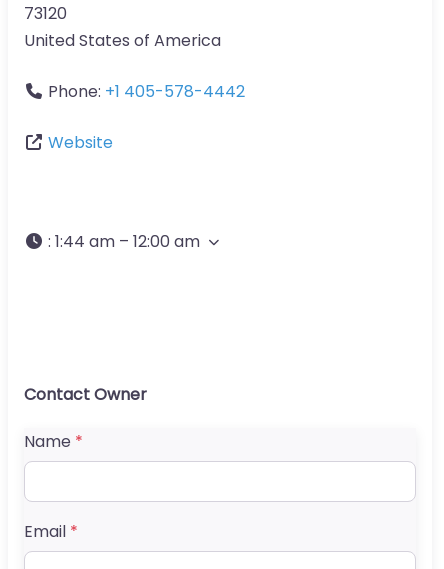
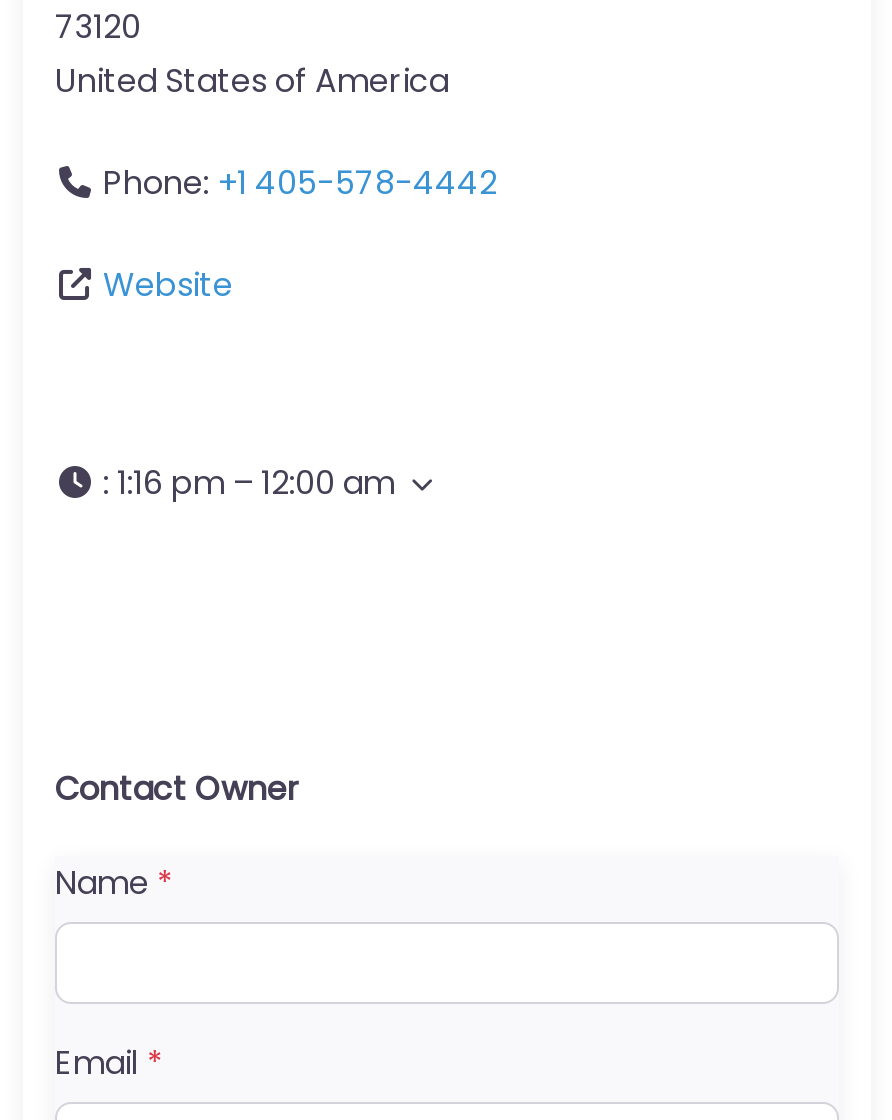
[48,230,200,253] : 1:44 am – 12:00 am -> [103,461,395,507] : 1:16 pm – 12:00 am

